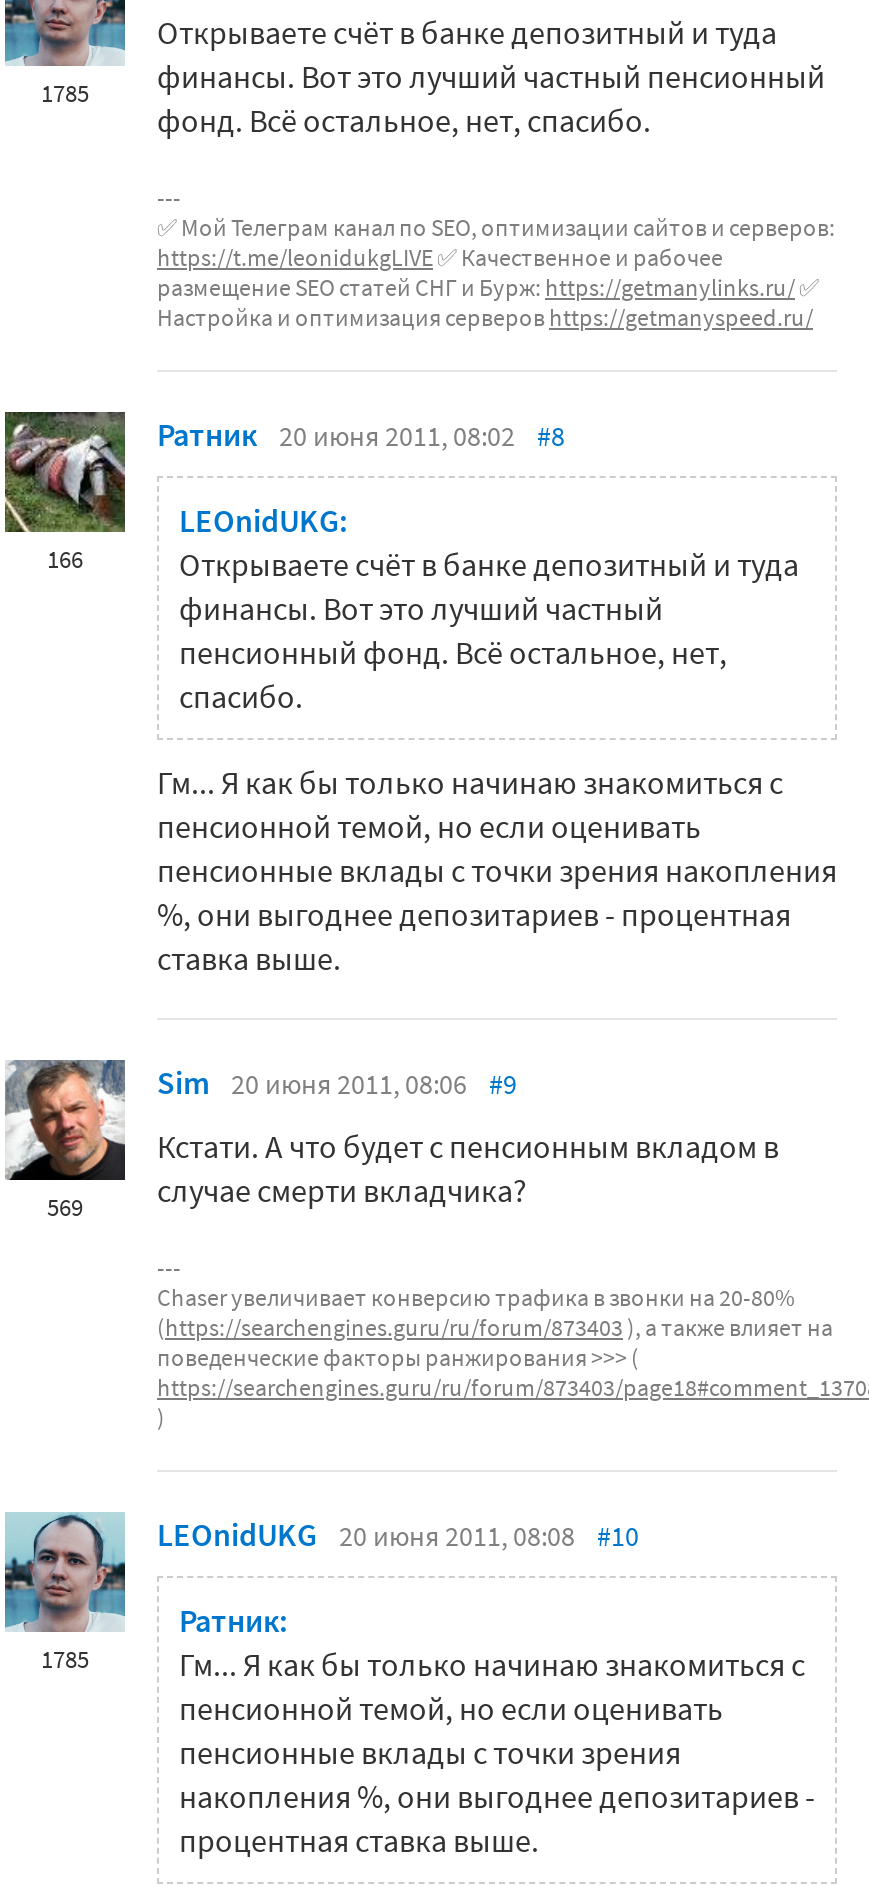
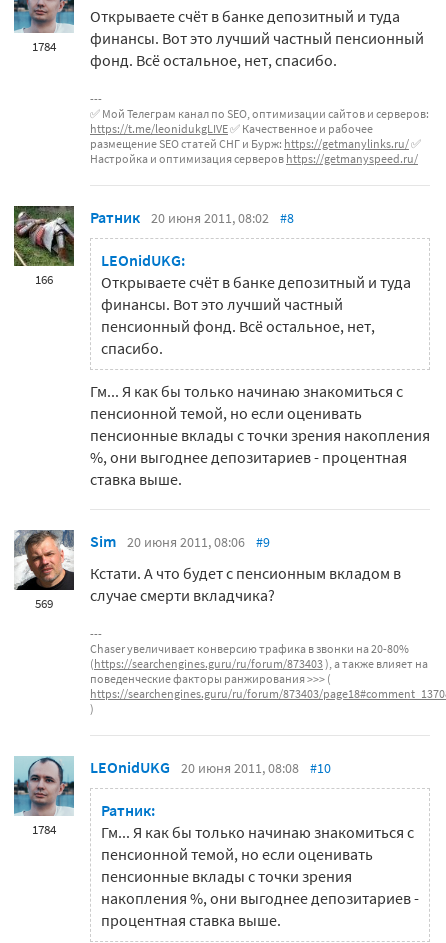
[41,79,89,109] 1785 -> [32,39,56,54] 1784
[41,1645,89,1675] 1785 -> [32,822,56,837] 1784

